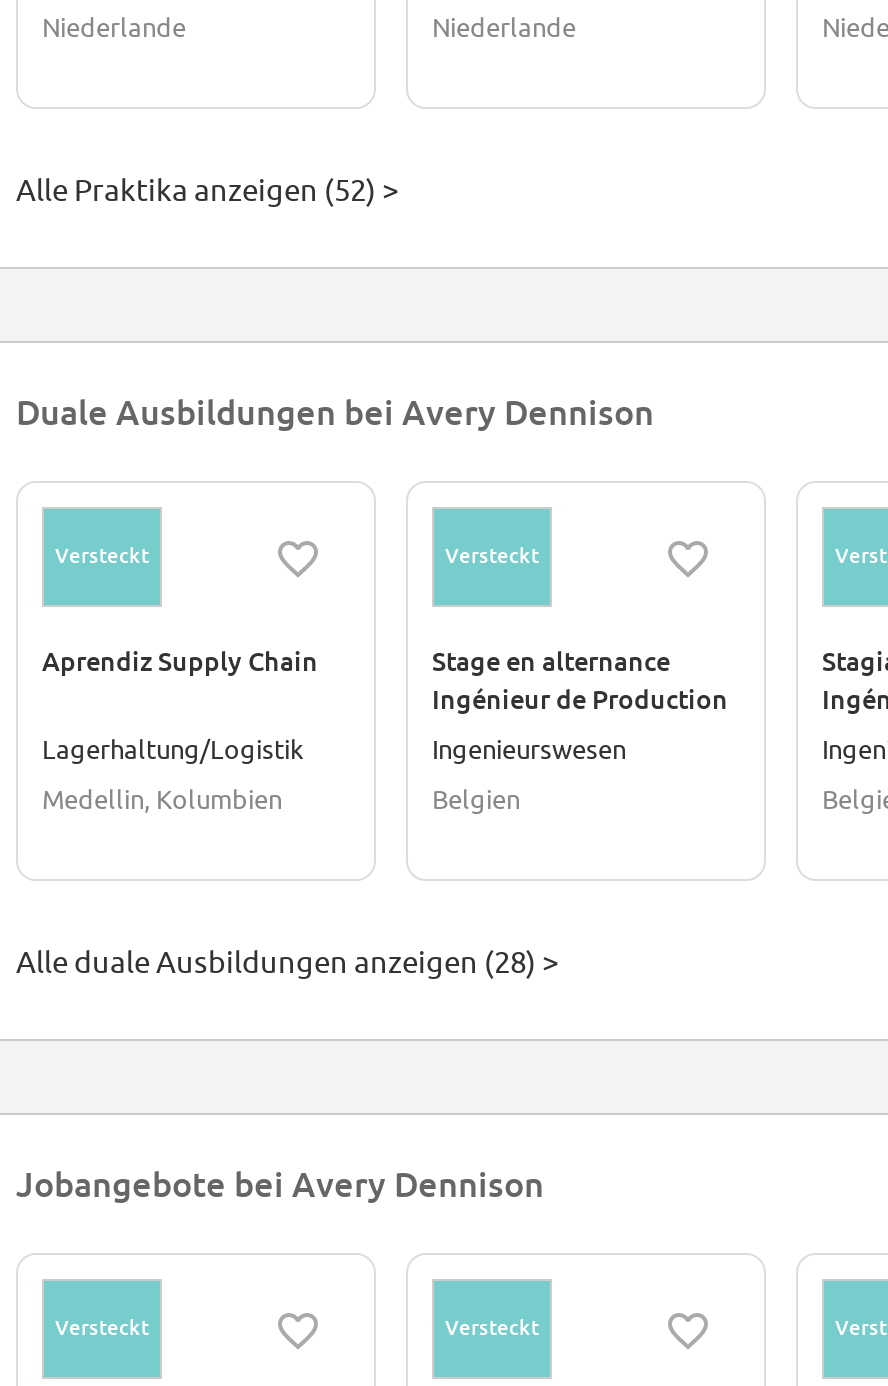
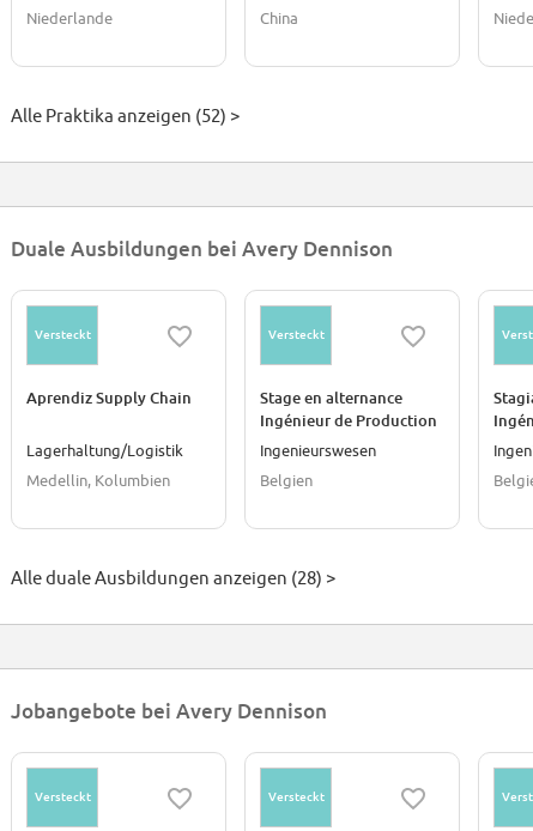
[432,11,576,43] Niederlande -> [260,9,298,28] China

